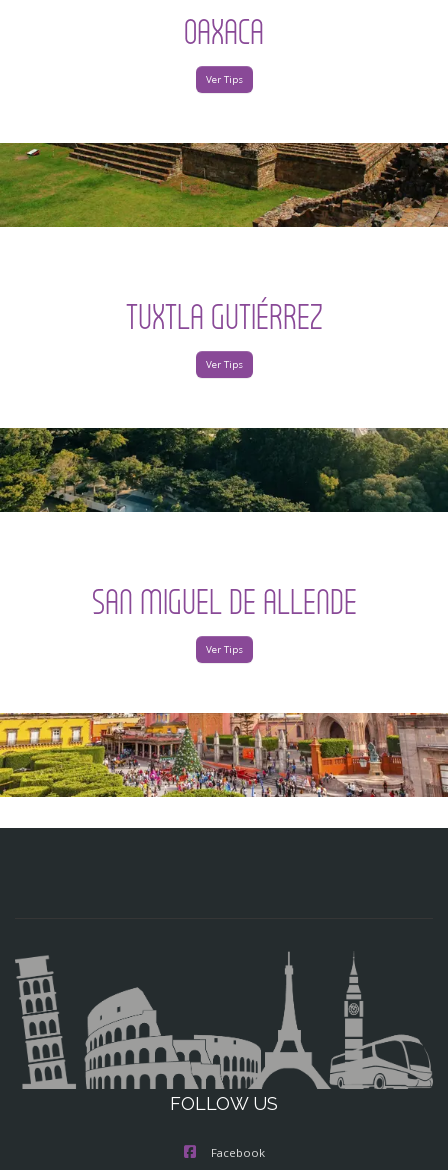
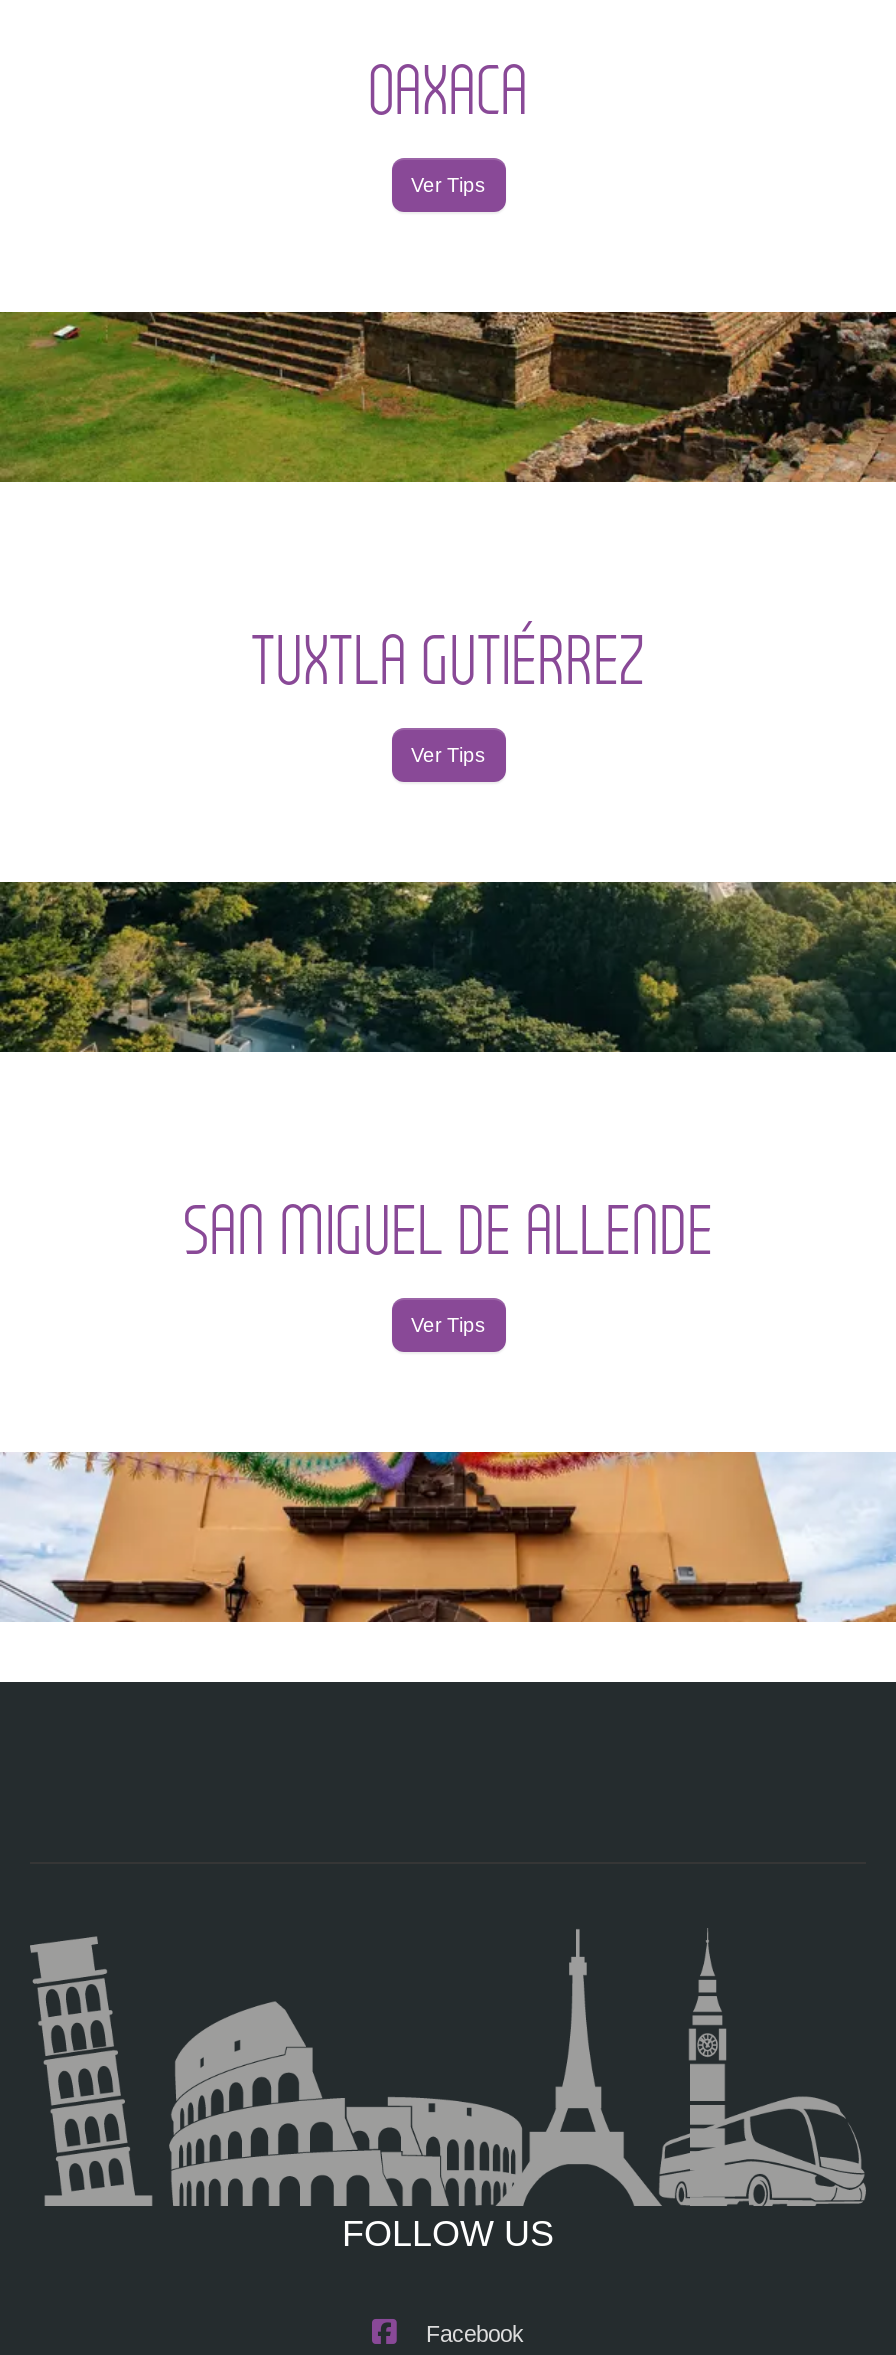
[3,712,445,798] [image] -> [6,1449,890,1623] [image]

